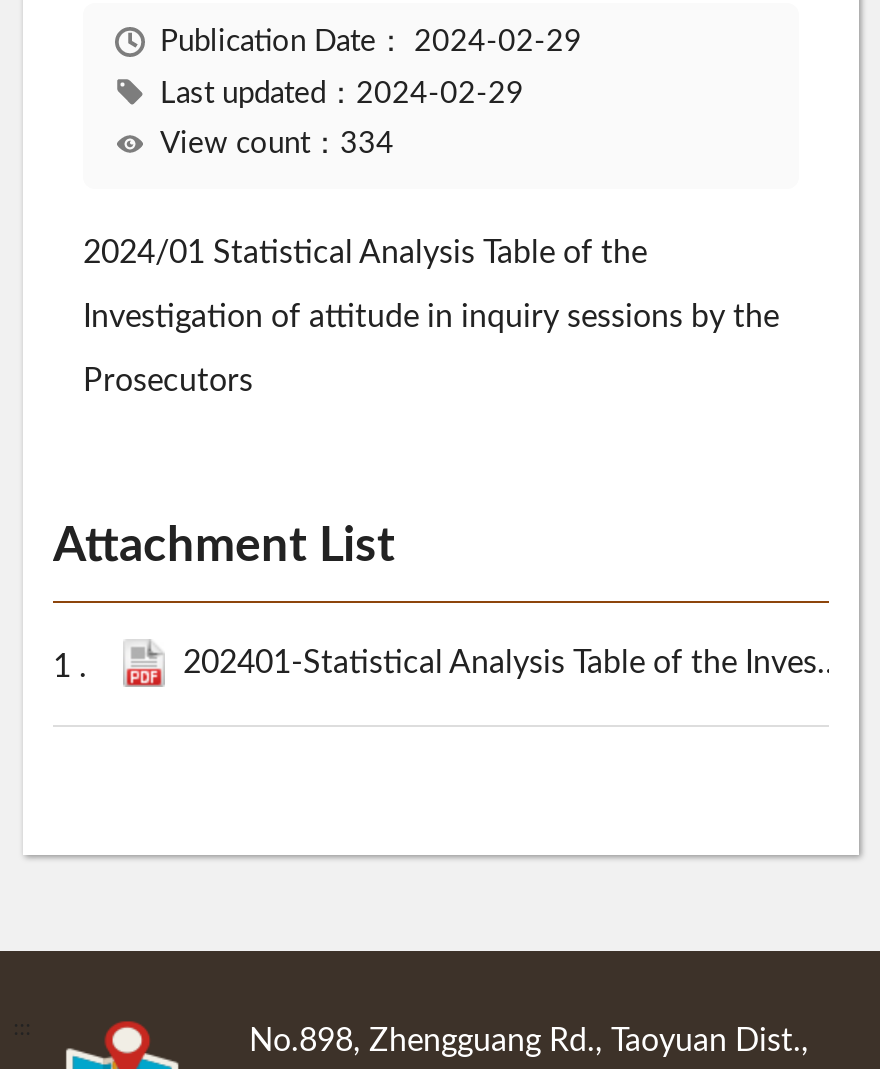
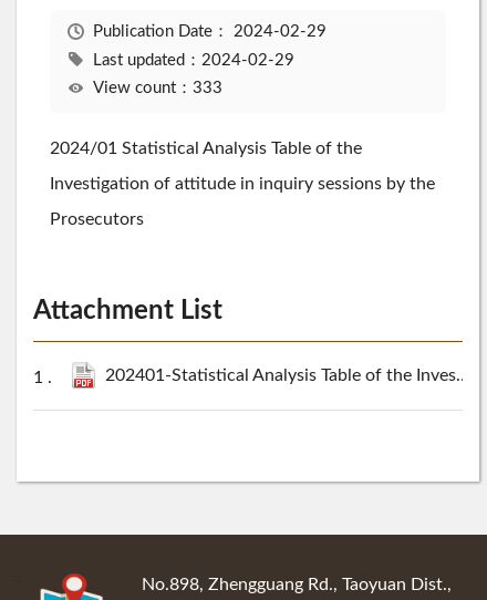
[160,130,394,160] View count：334 -> [92,80,222,97] View count：333

